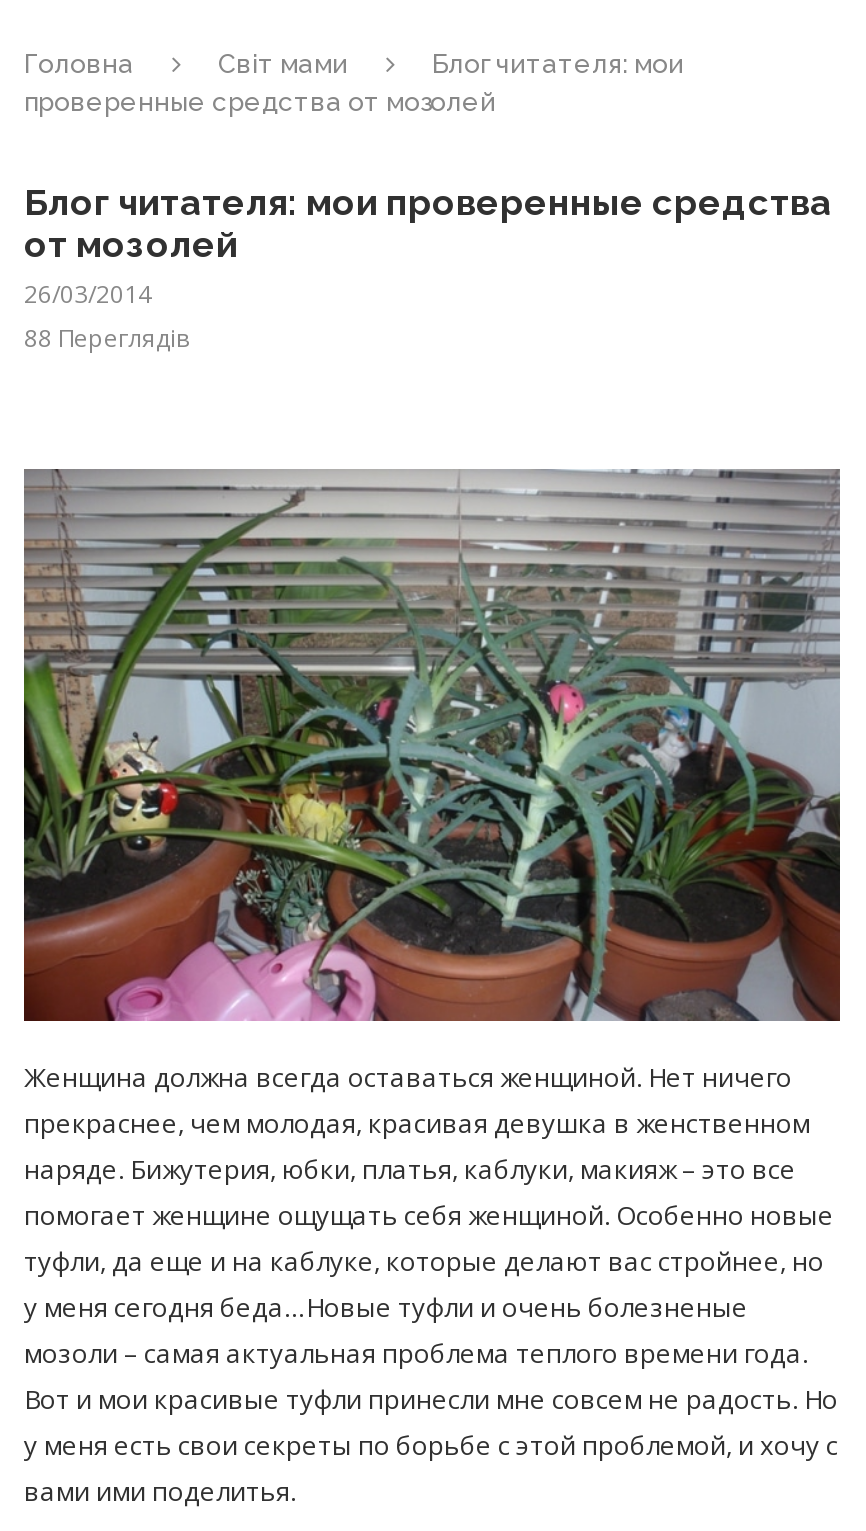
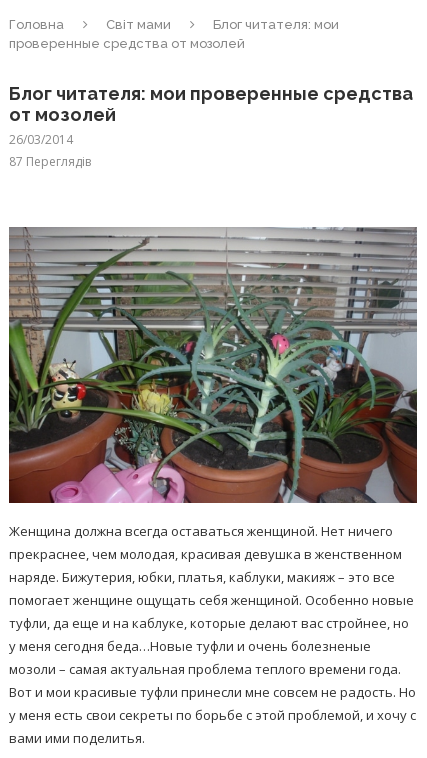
[24,321,188,355] 88 Переглядів -> [9,153,91,170] 87 Переглядів

